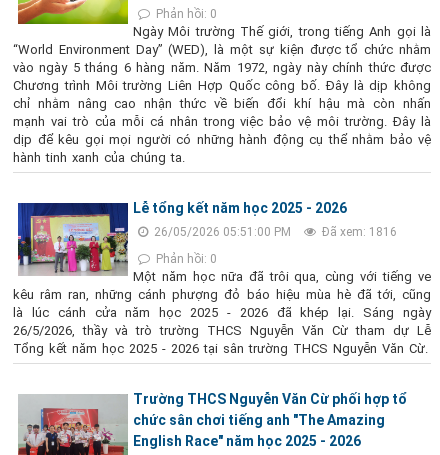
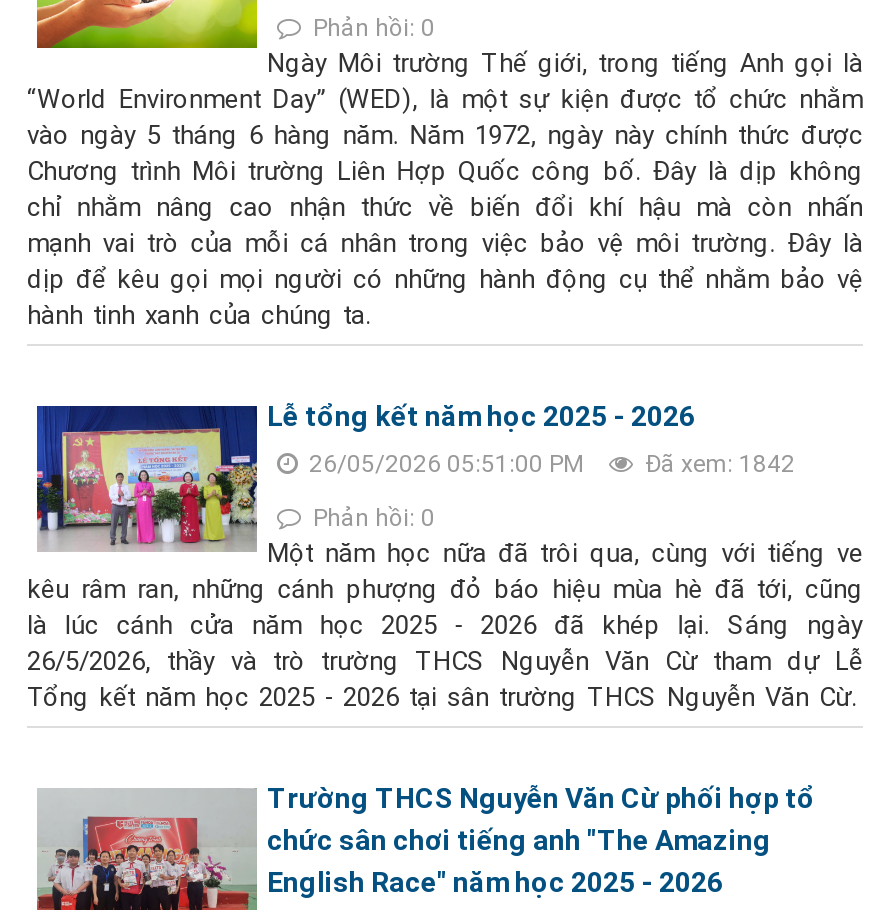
[151,225,397,239] 26/05/2026 05:51:00 PM Đã xem: 1816 -> [303,450,795,478] 26/05/2026 05:51:00 PM Đã xem: 1842

